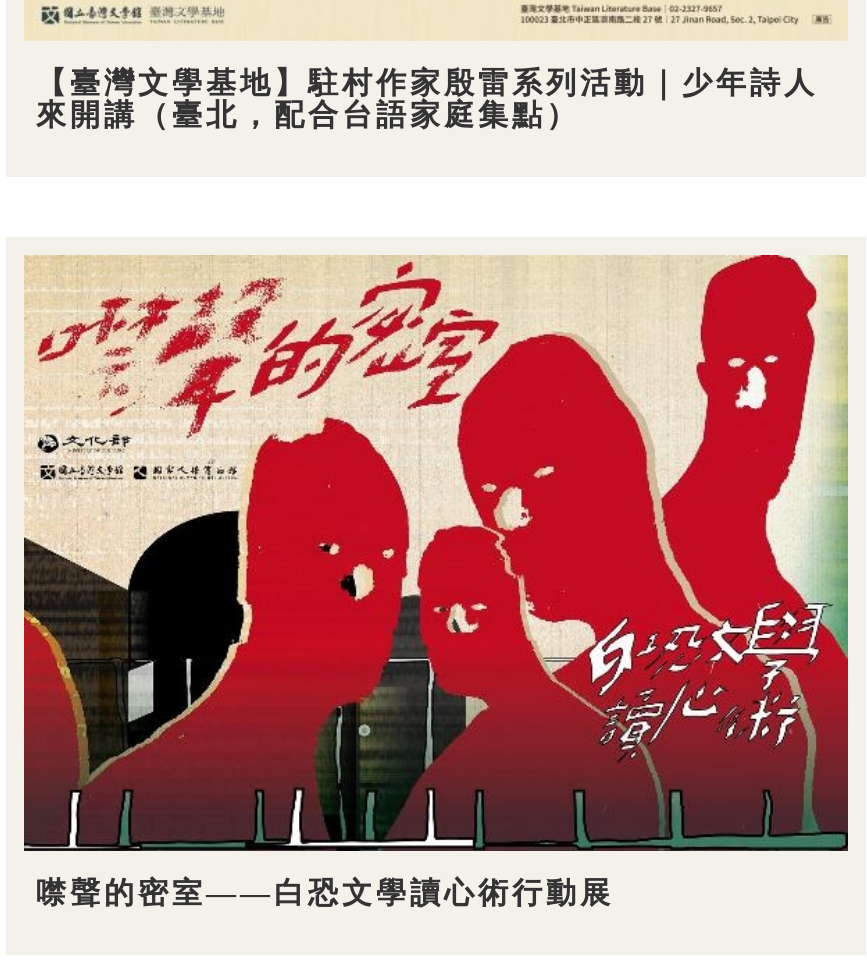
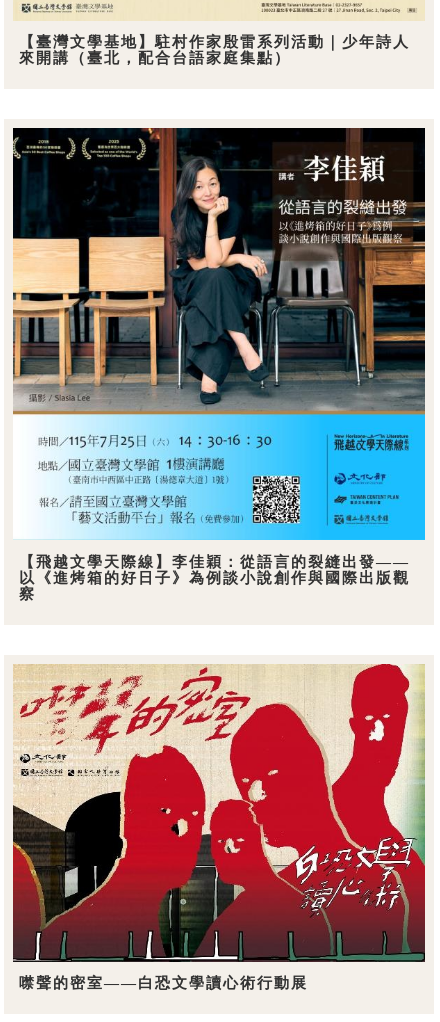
none -> [12,127,426,602] [image] | 【飛越文學天際線】李佳穎：從語言的裂縫出發—— | 以《進烤箱的好日子》為例談小說創作與國際出版觀 | 察

